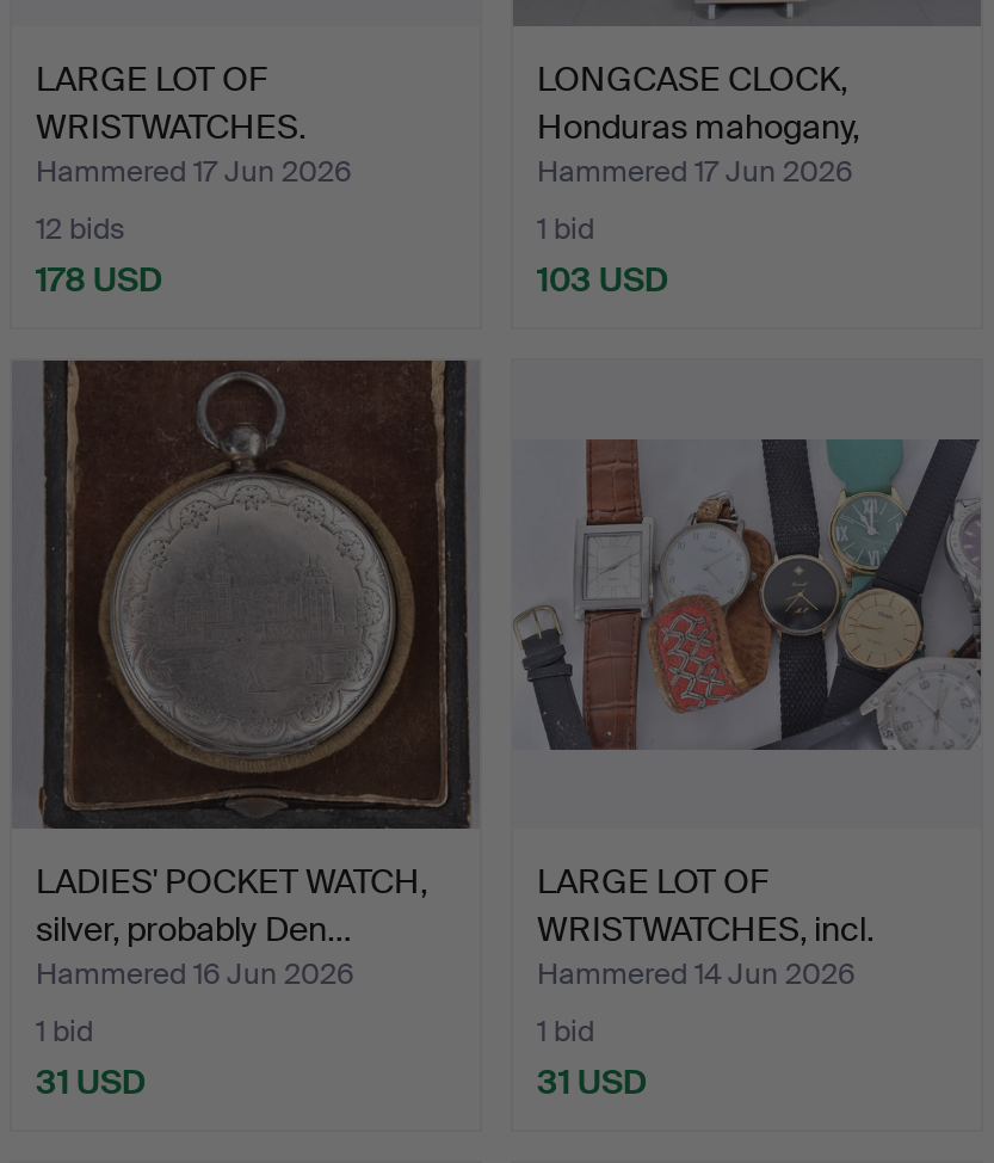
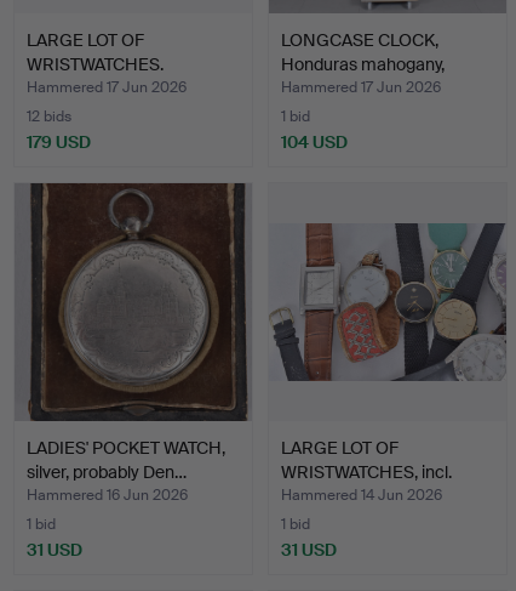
[36,258,162,301] 178 USD -> [27,131,91,153] 179 USD
[537,258,668,301] 103 USD -> [281,131,348,153] 104 USD

